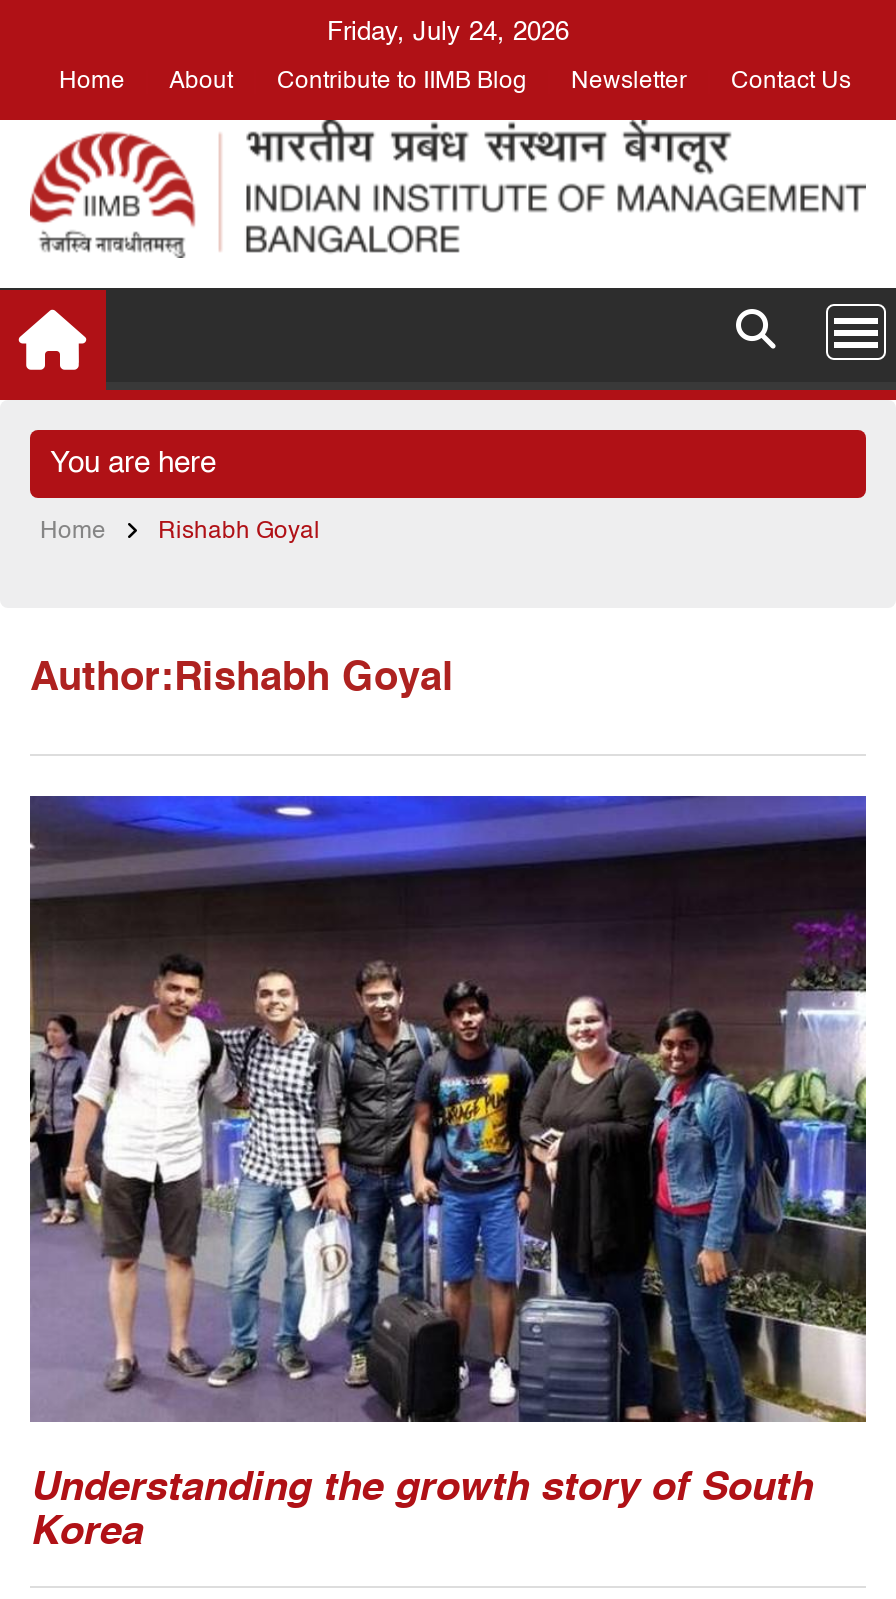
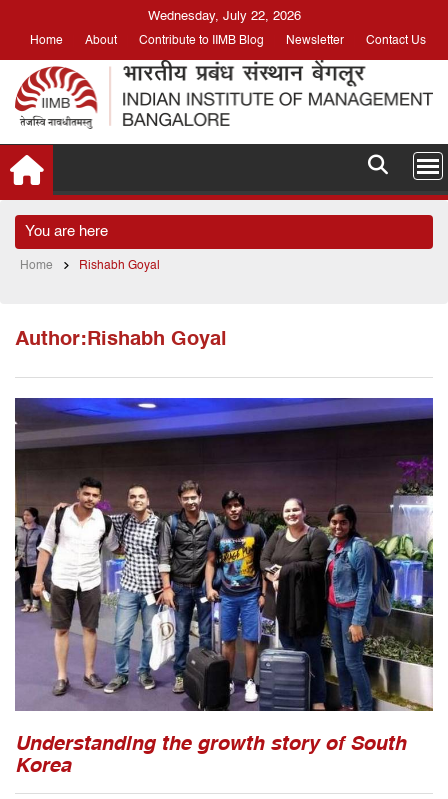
[327,20,569,46] Friday, July 24, 2026 -> [147,10,300,23] Wednesday, July 22, 2026

